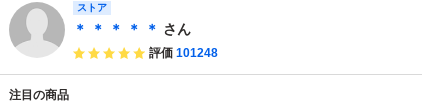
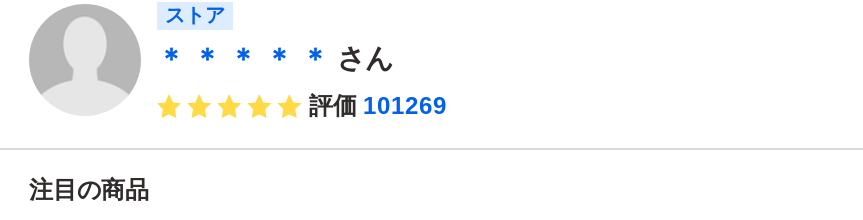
[149,46,218,60] 評価 101248 -> [309,92,447,120] 評価 101269

